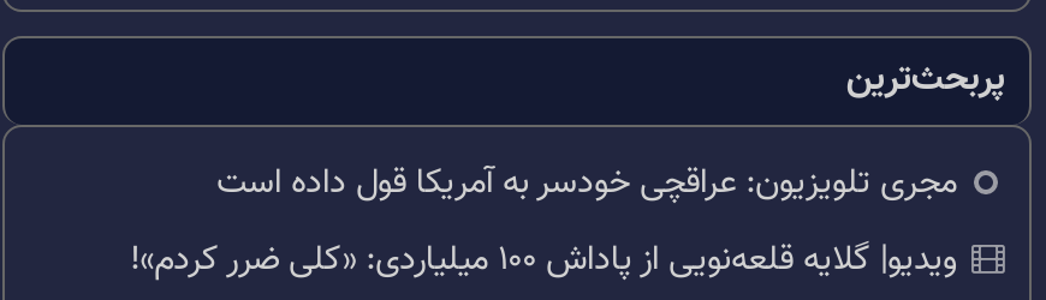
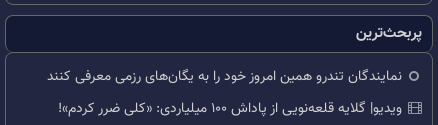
[216,156,957,211] مجری تلویزیون: عراقچی خودسر به آمریکا قول داده است -> [47,65,402,88] نمایندگان تندرو همین امروز خود را به یگان‌های رزمی معرفی کنند

